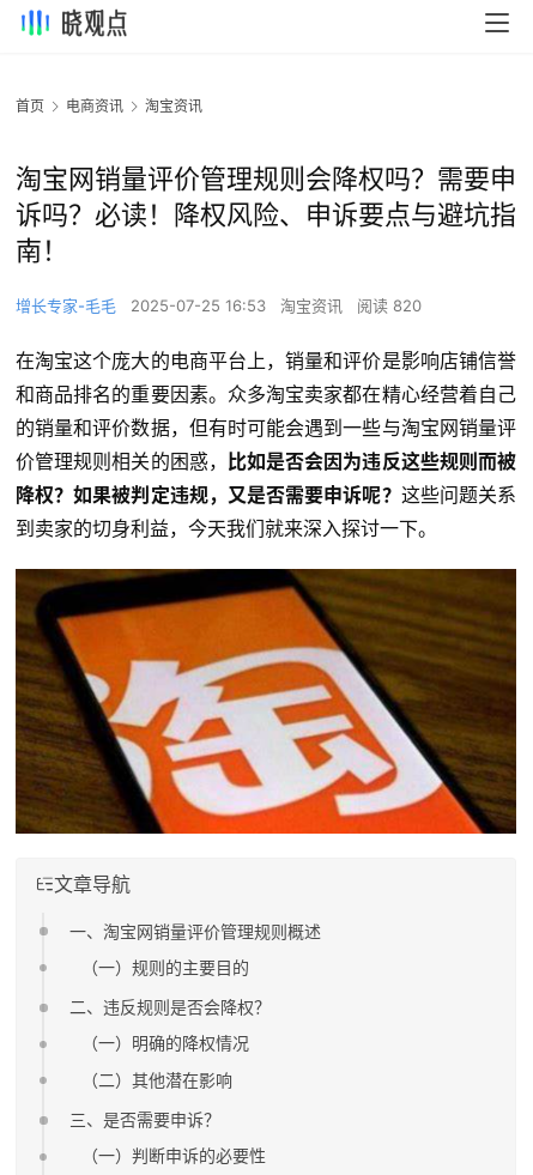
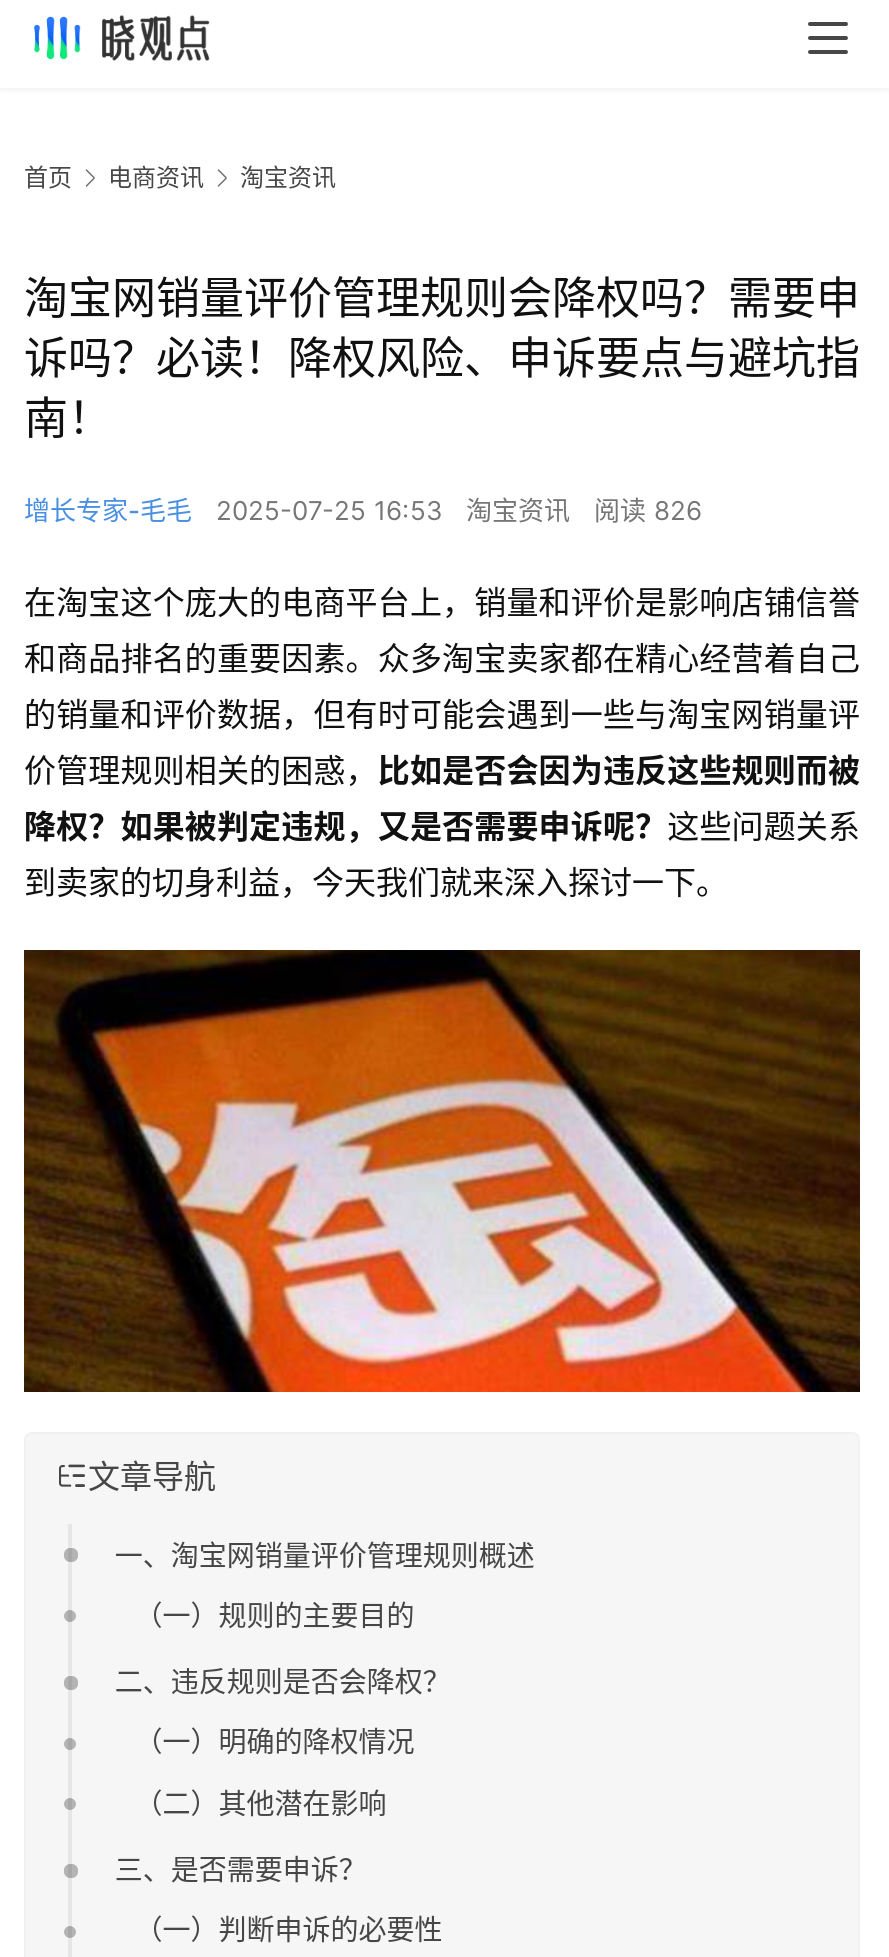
[16,296,422,315] 增长专家-毛毛 2025-07-25 16:53 淘宝资讯 阅读 820 -> [24,494,702,526] 增长专家-毛毛 2025-07-25 16:53 淘宝资讯 阅读 826

